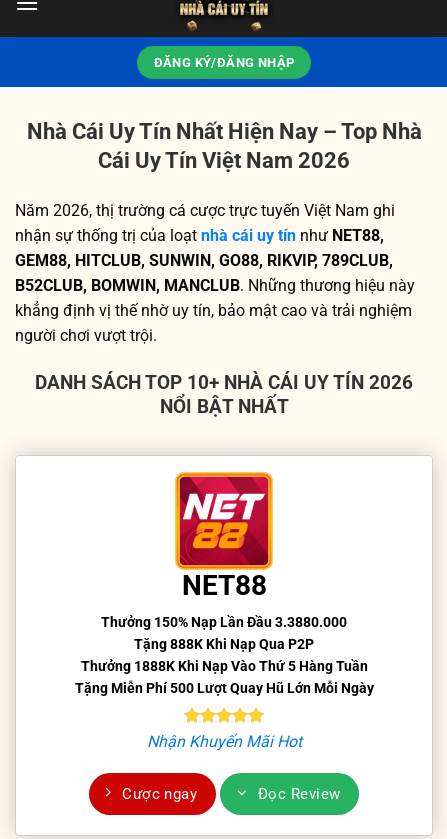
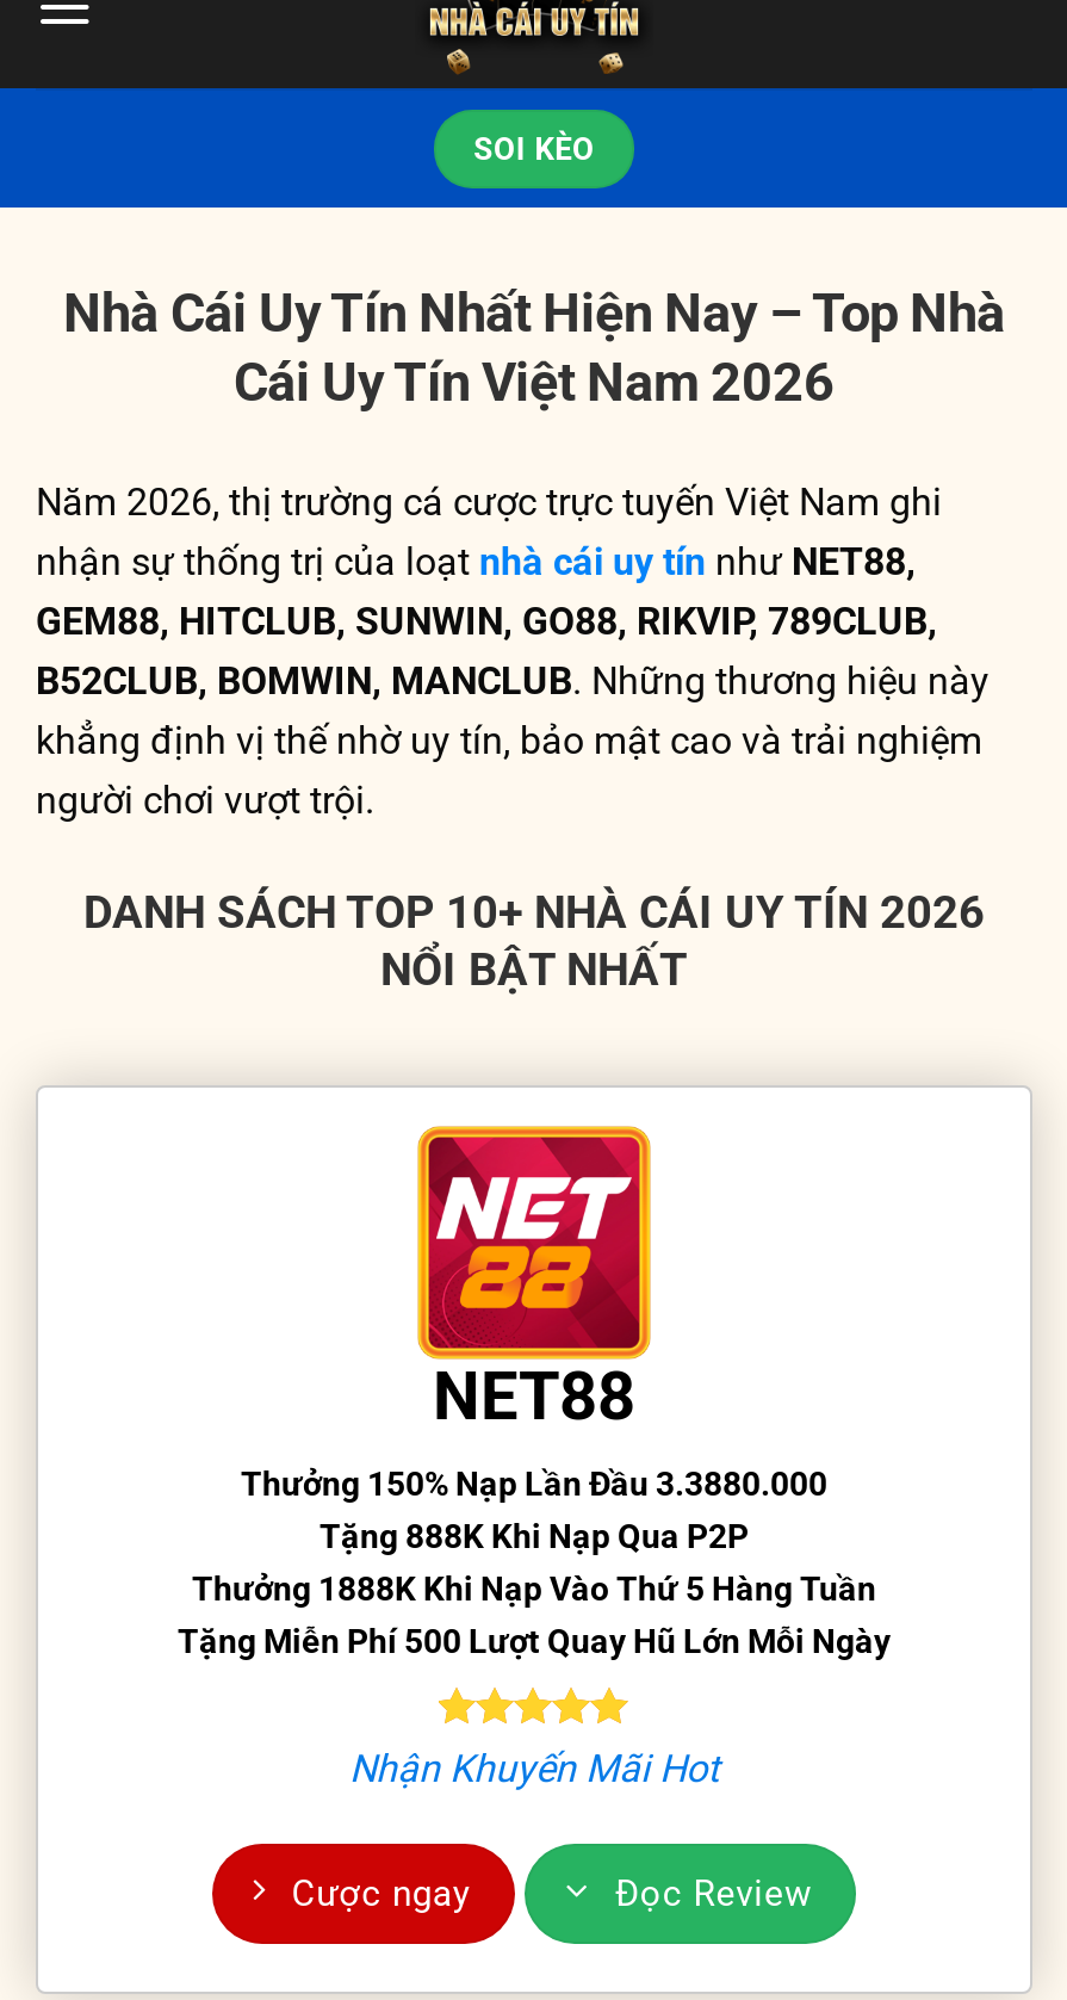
[154,54,294,69] ĐĂNG KÝ/ĐĂNG NHẬP -> [474,130,595,166] SOI KÈO

